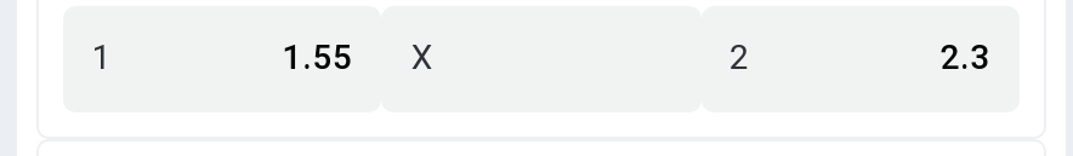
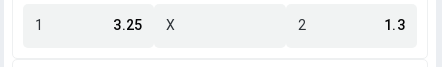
[282,37,434,76] 1.55 X -> [113,17,176,33] 3.25 X
[940,37,990,76] 2.3 -> [384,17,405,33] 1.3

